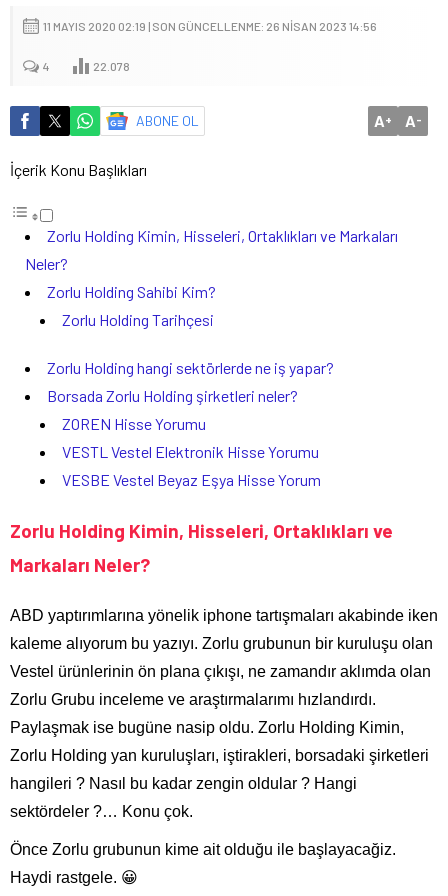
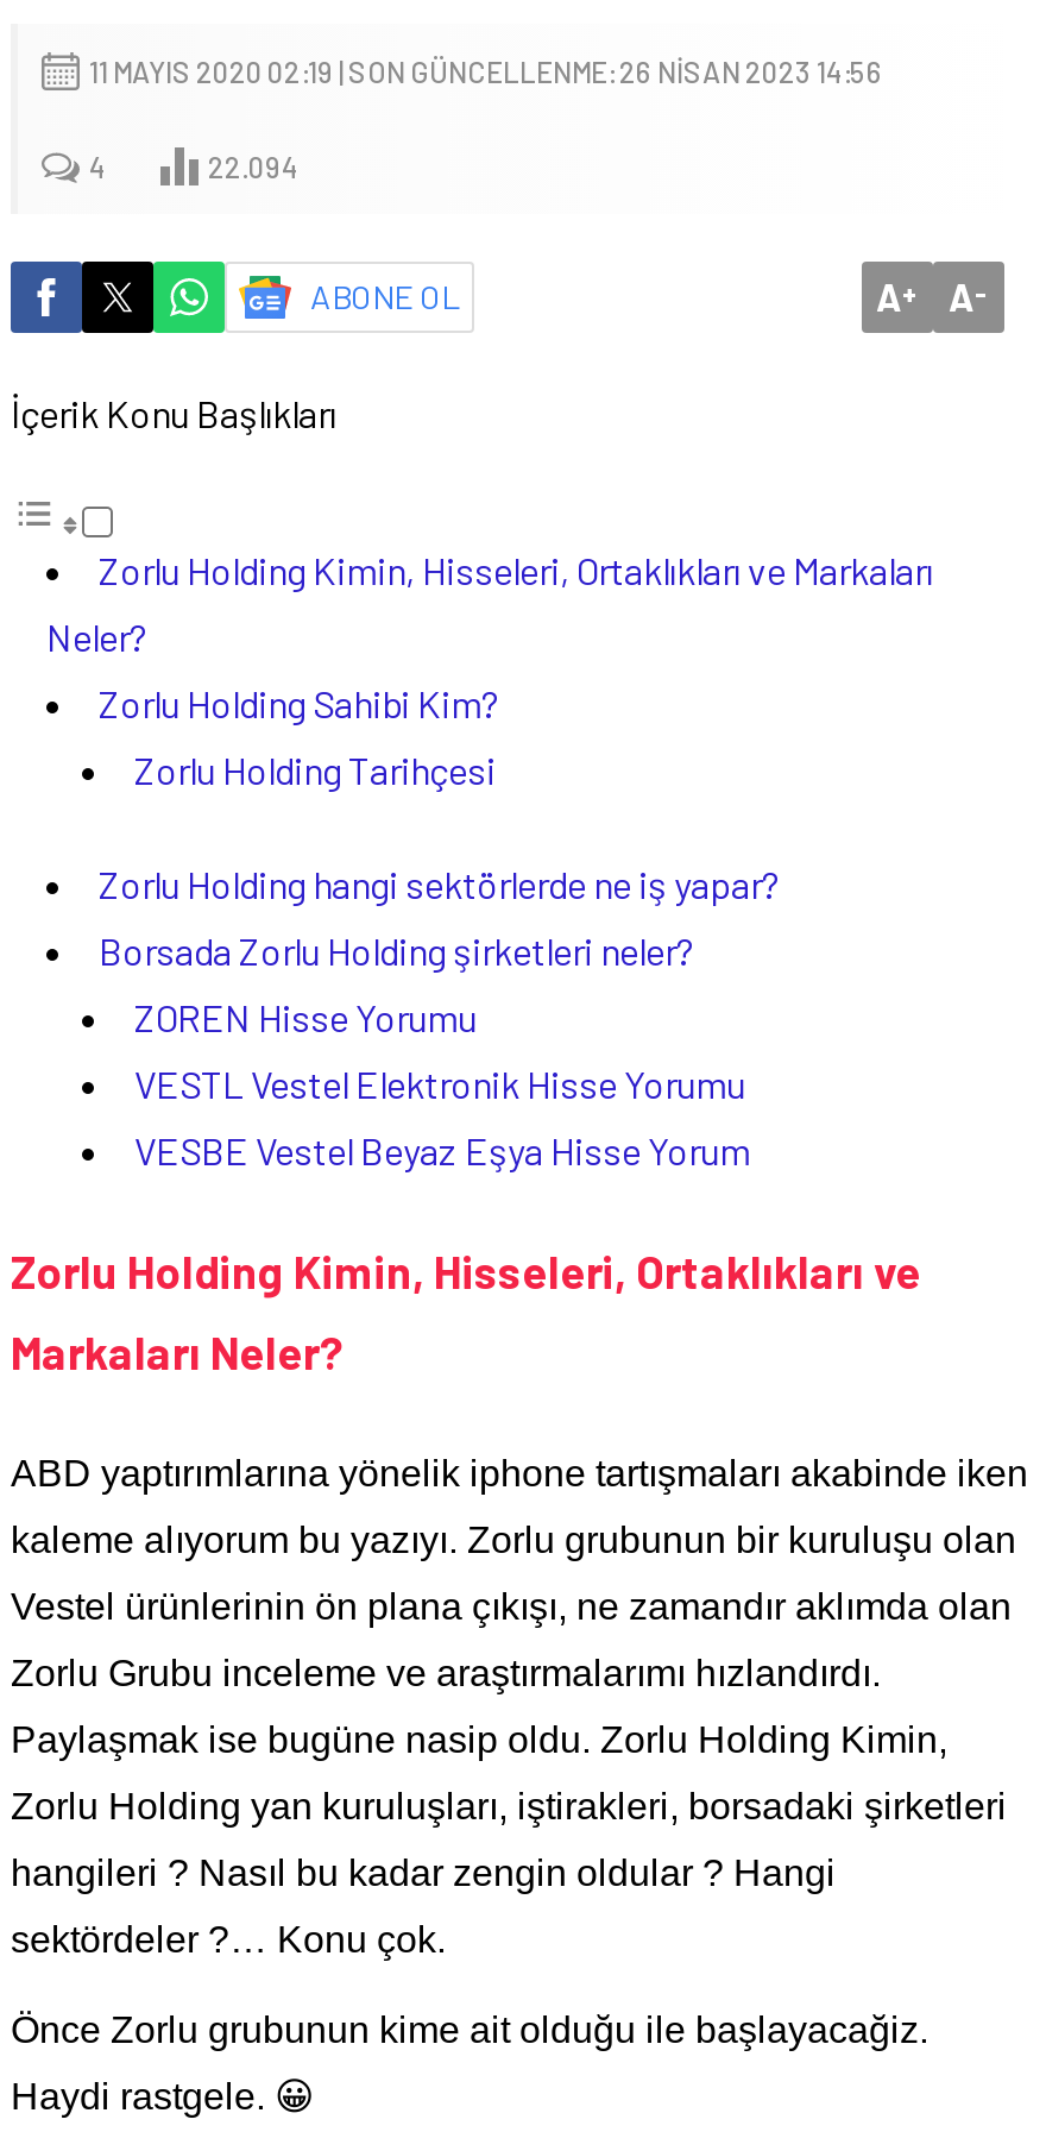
[93,59,130,73] 22.078 -> [208,151,298,184] 22.094

